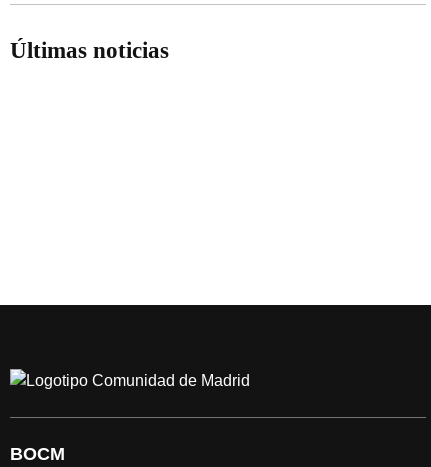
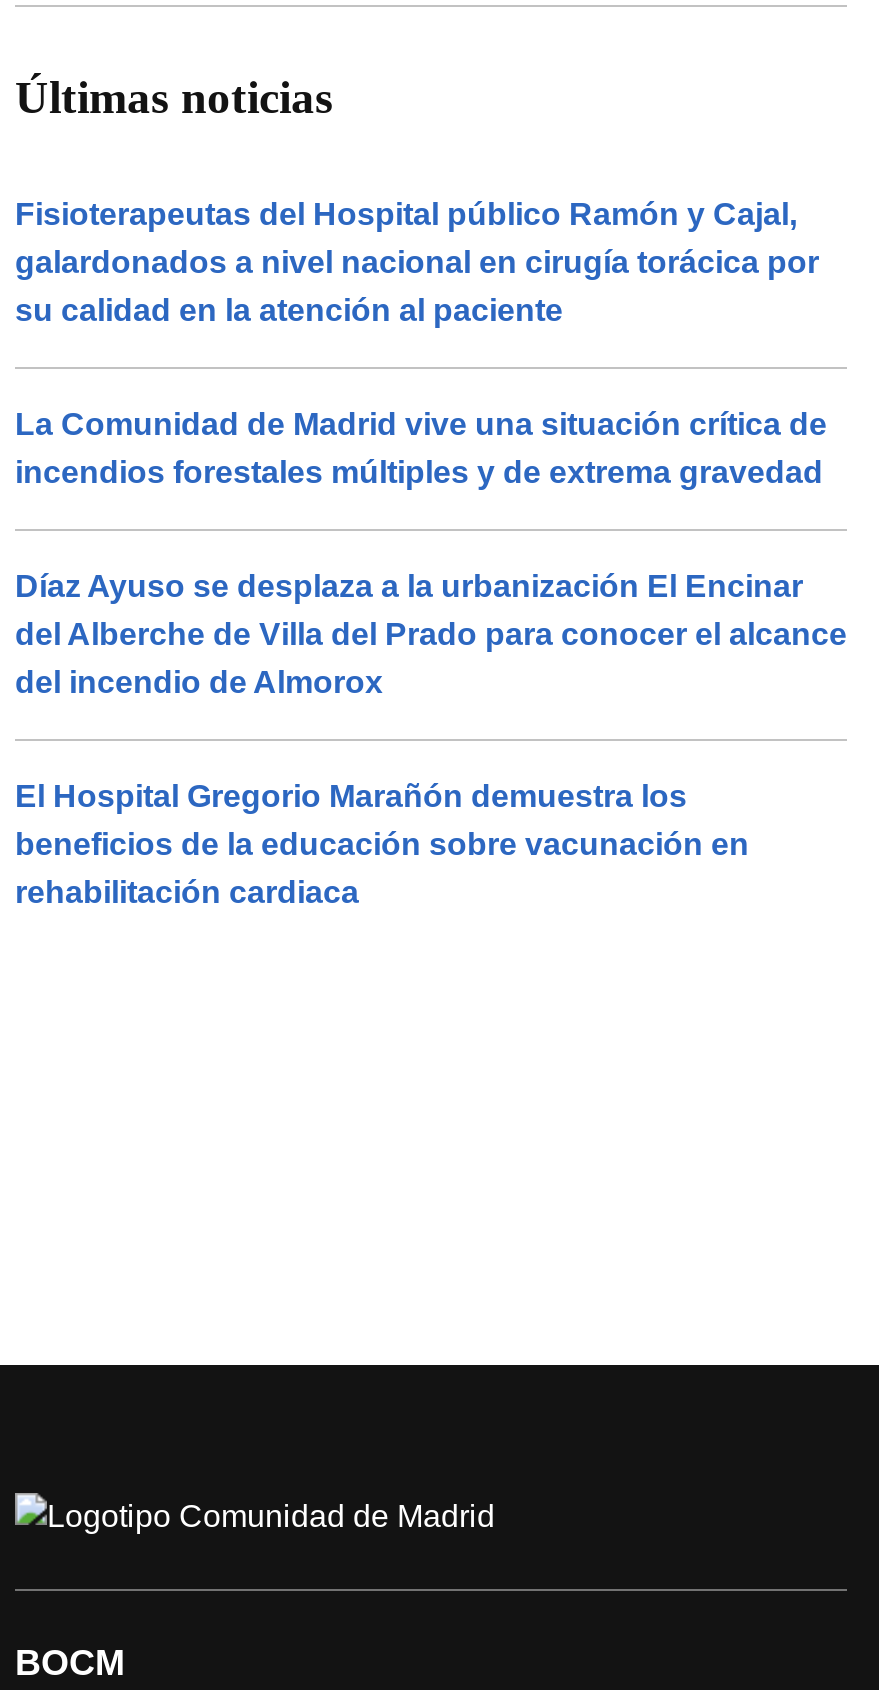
none -> [15,198,847,910] Fisioterapeutas del Hospital público Ramón y Cajal, | galardonados a nivel nacional en cirugía torácica por | su calidad en la atención al paciente | La Comunidad de Madrid vive una situación crítica de | incendios forestales múltiples y de extrema gravedad | Díaz Ayuso se desplaza a la urbanización El Encinar | del Alberche de Villa del Prado para conocer el alcance | del incendio de Almorox | El Hospital Gregorio Marañón demuestra los | beneficios de la educación sobre vacunación en | rehabilitación cardiaca

